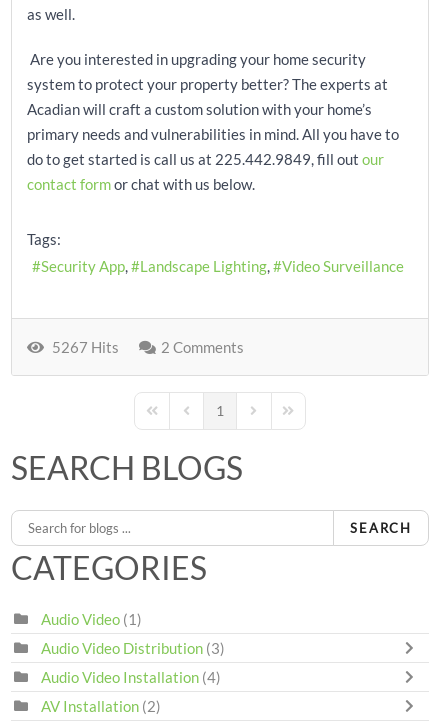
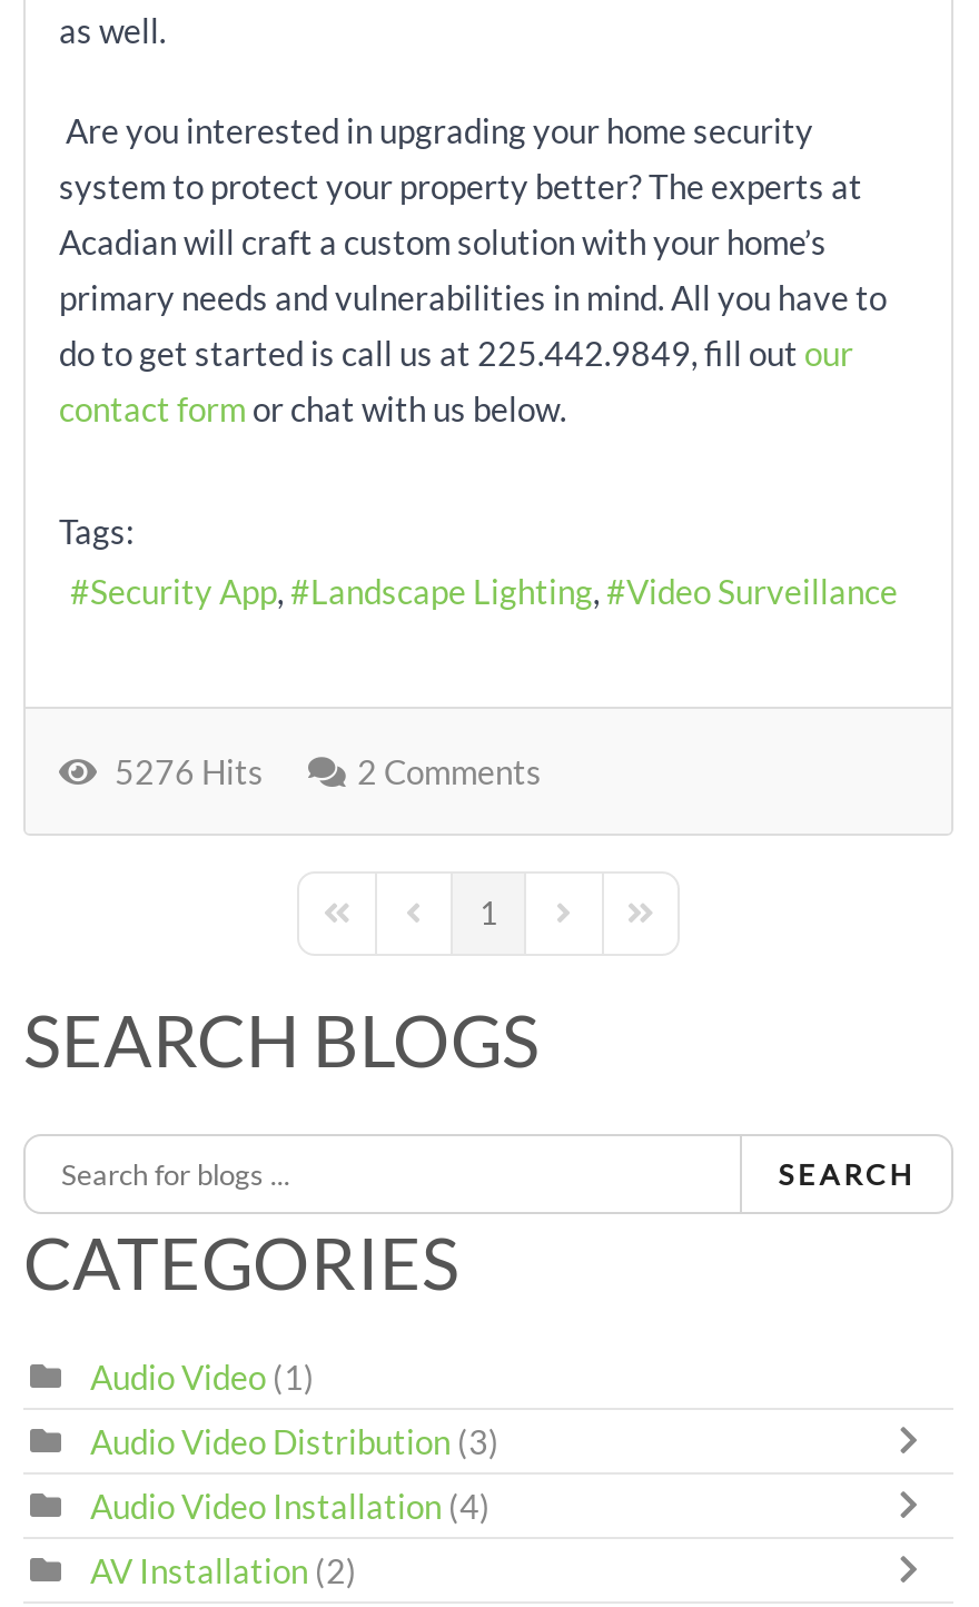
[46,338,119,356] 5267 Hits -> [101,752,264,792] 5276 Hits

